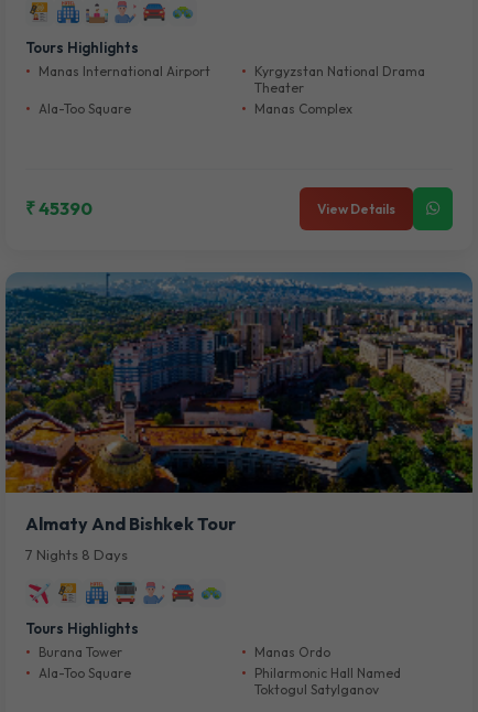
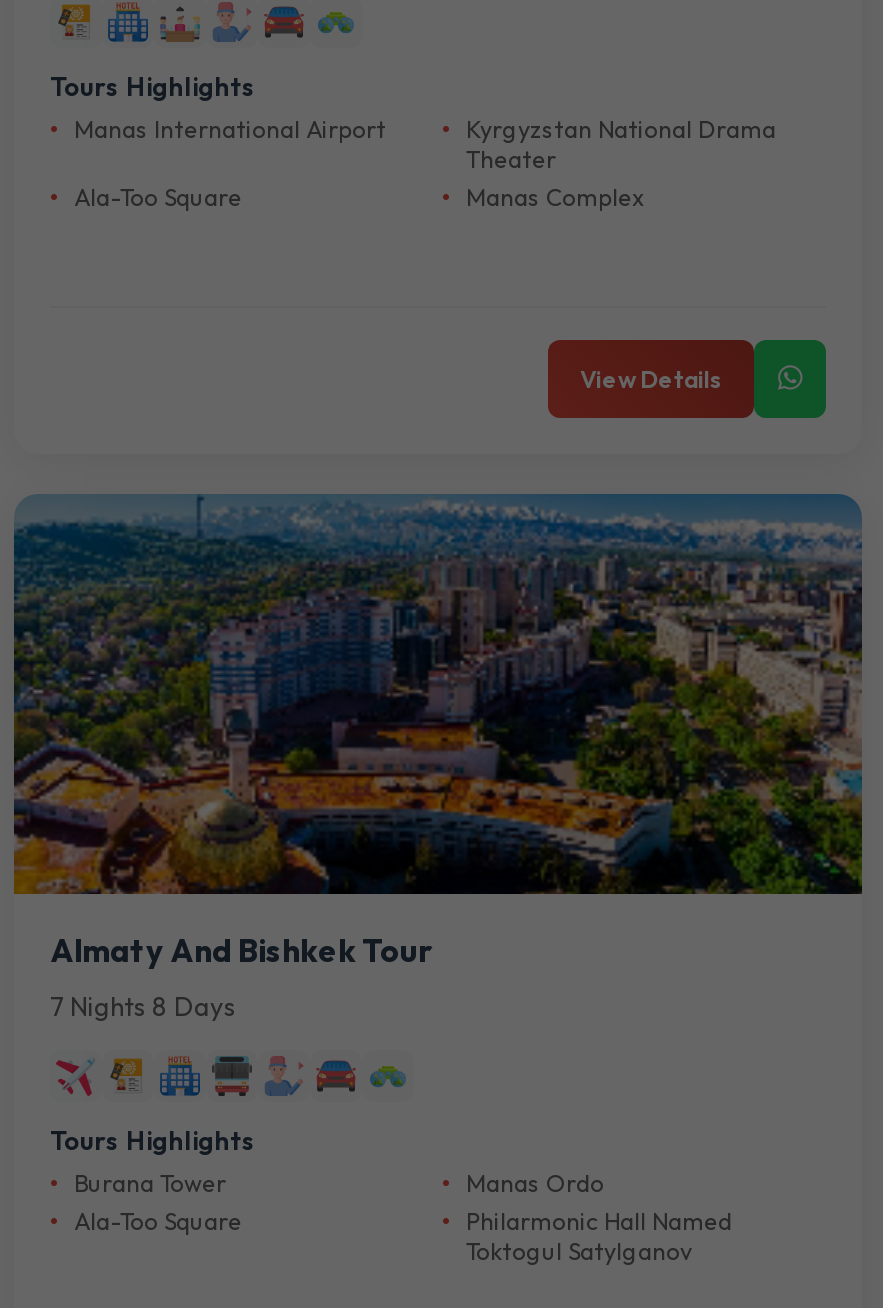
[25,197,93,219] ₹ 45390 -> none

